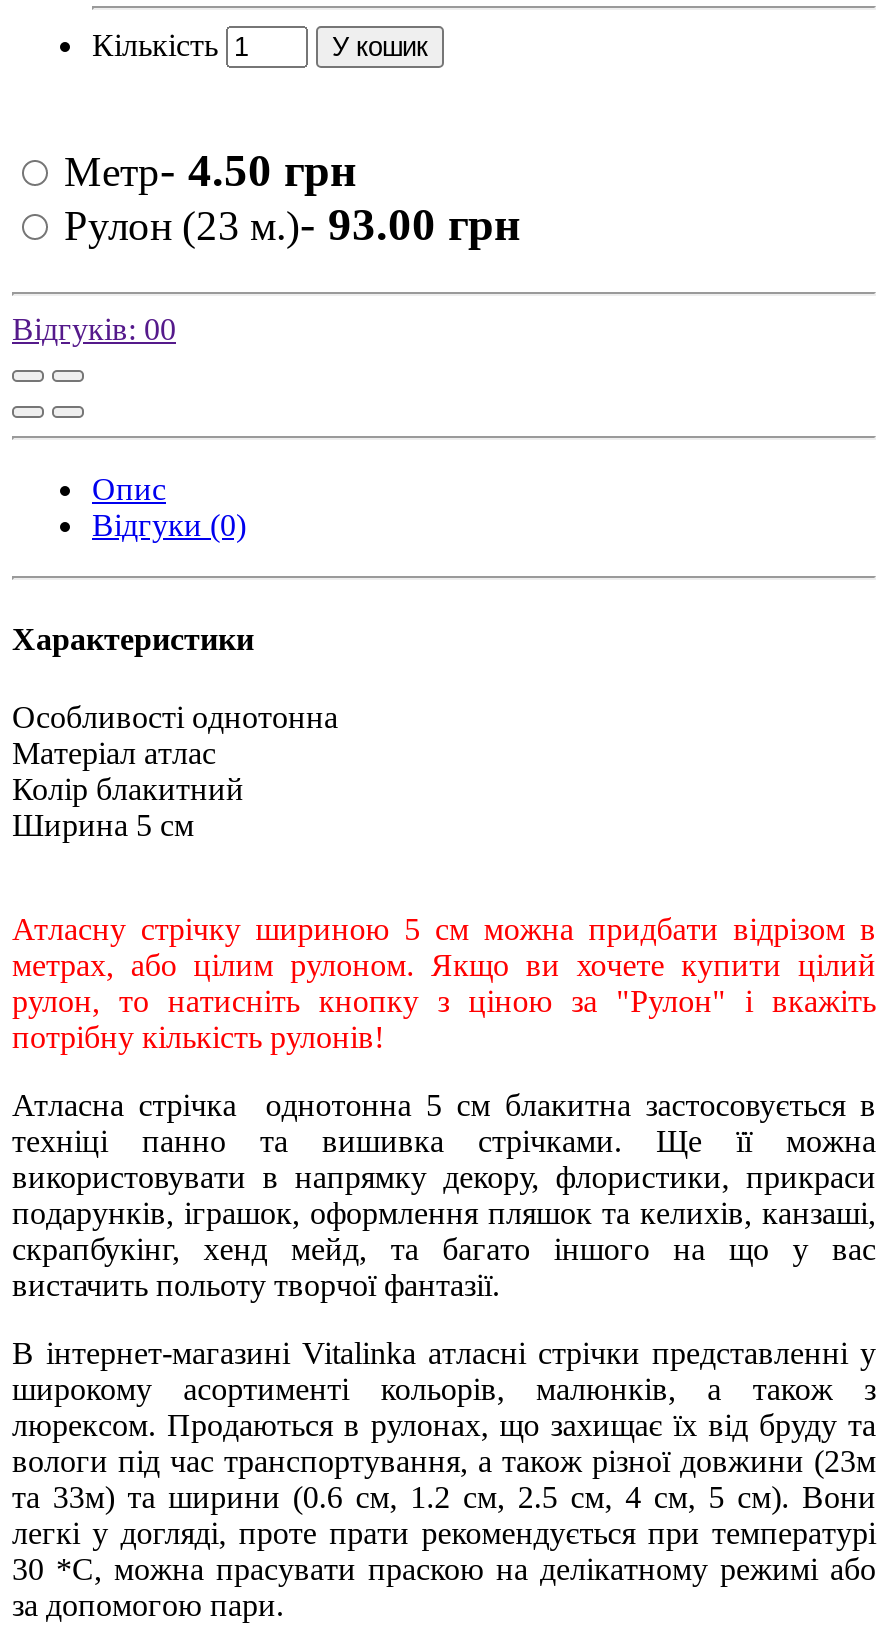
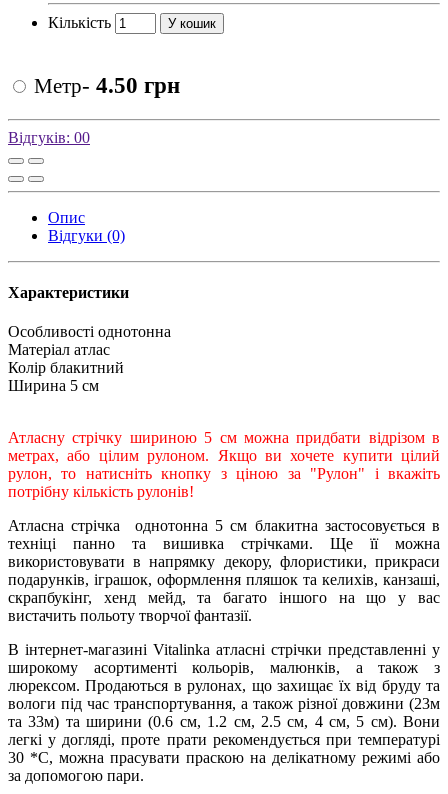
[64,198,520,250] Рулон (23 м.)- 93.00 грн -> none

